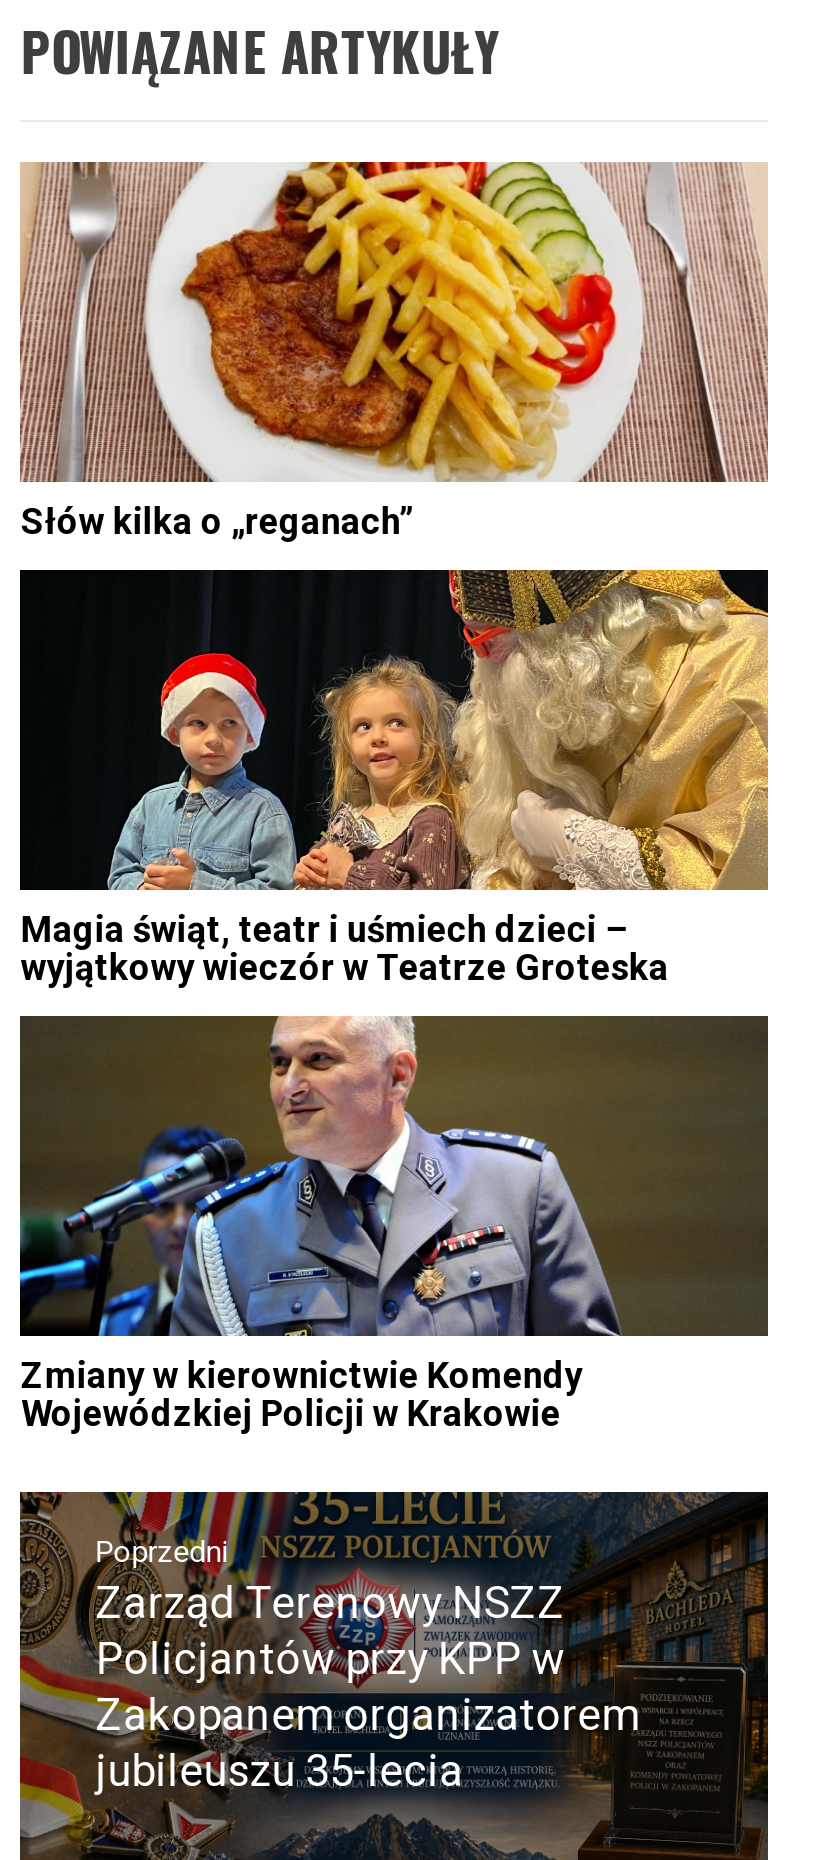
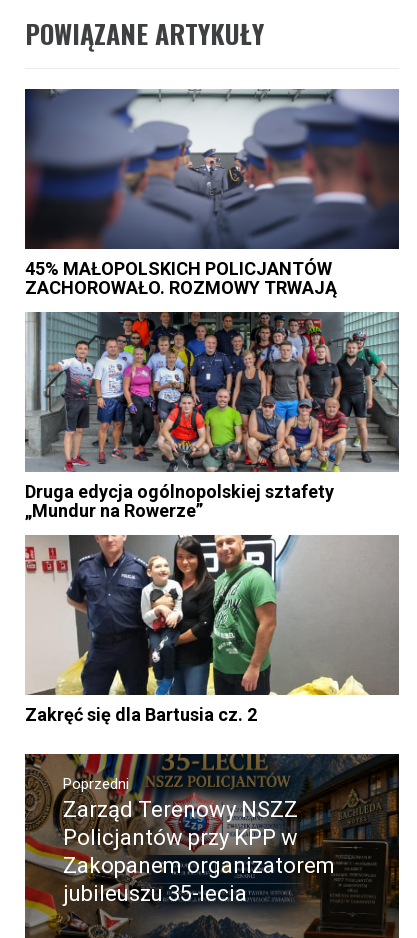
[18,160,770,541] [image] | Słów kilka o „reganach” -> [24,88,400,297] [image] | 45% MAŁOPOLSKICH POLICJANTÓW | ZACHOROWAŁO. ROZMOWY TRWAJĄ
[18,568,770,987] [image] | Magia świąt, teatr i uśmiech dzieci – | wyjątkowy wieczór w Teatrze Groteska -> [24,293,400,520] [image] | Druga edycja ogólnopolskiej sztafety | „Mundur na Rowerze”
[18,1014,770,1433] [image] | Zmiany w kierownictwie Komendy | Wojewódzkiej Policji w Krakowie -> [24,516,400,724] [image] | Zakręć się dla Bartusia cz. 2

